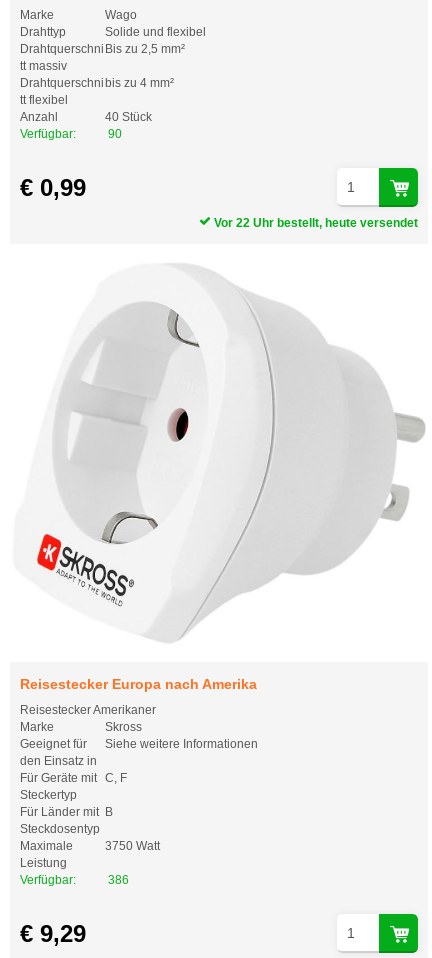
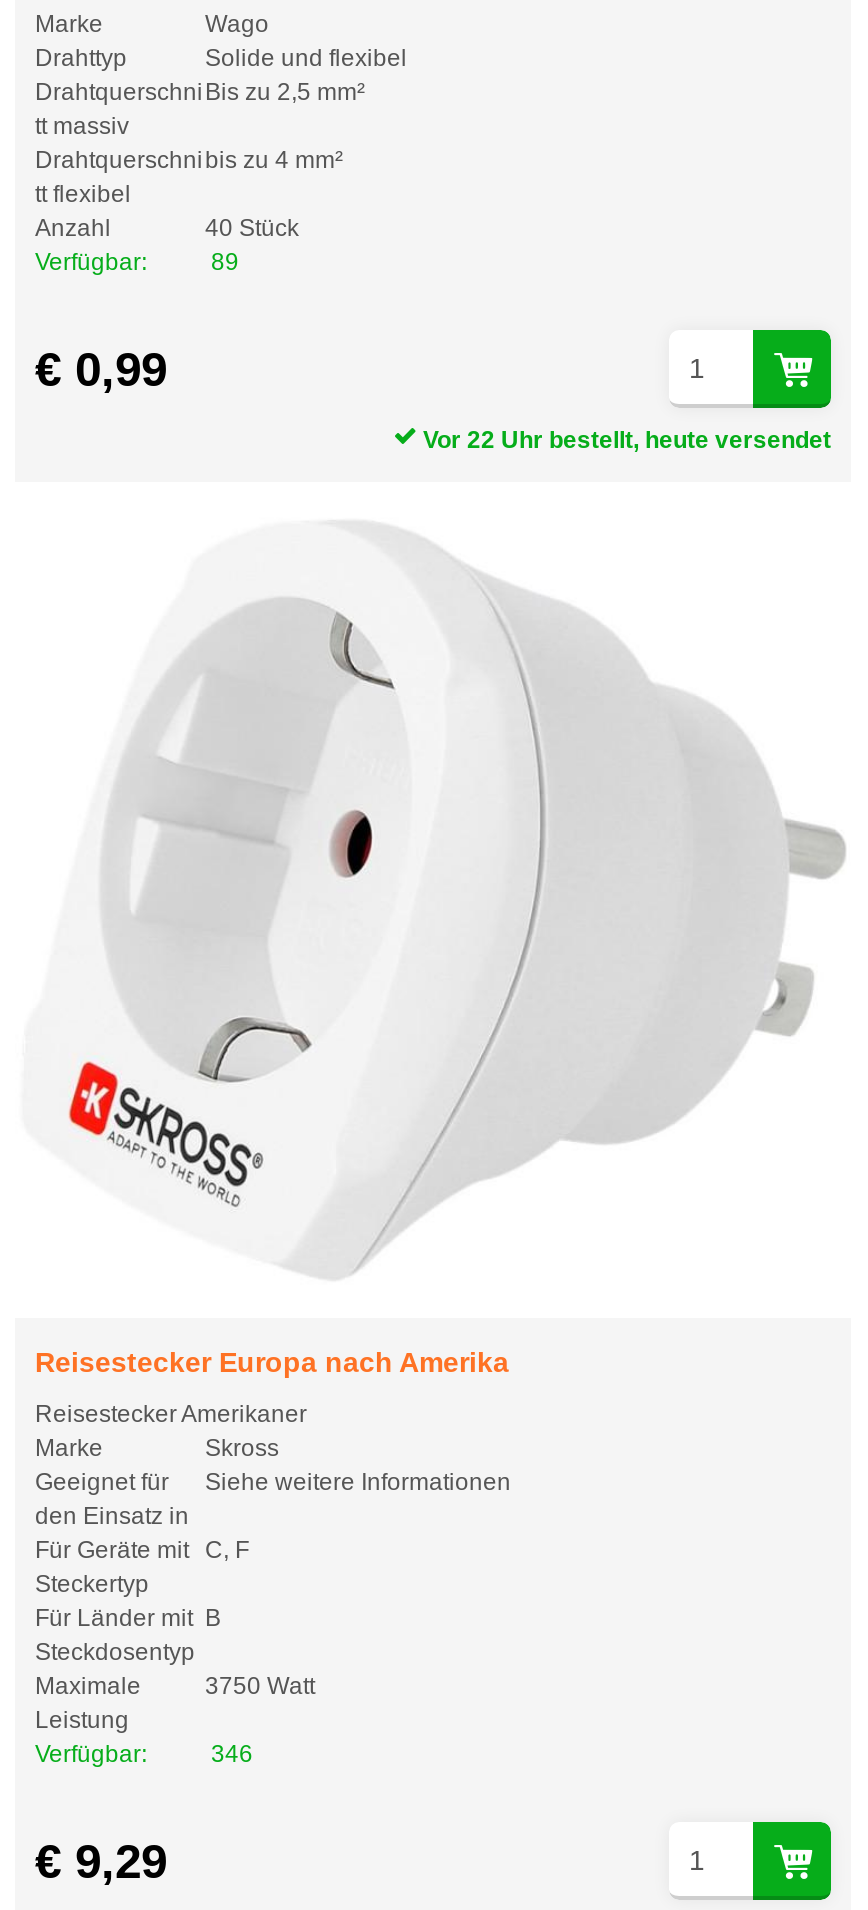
[108,127,122,141] 90 -> [211,248,239,276] 89
[108,873,129,887] 386 -> [211,1740,253,1768] 346

